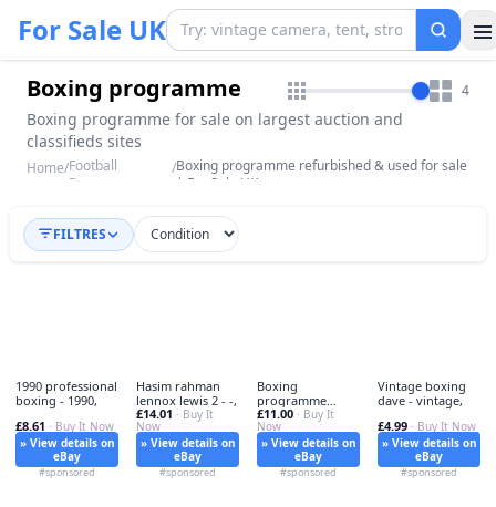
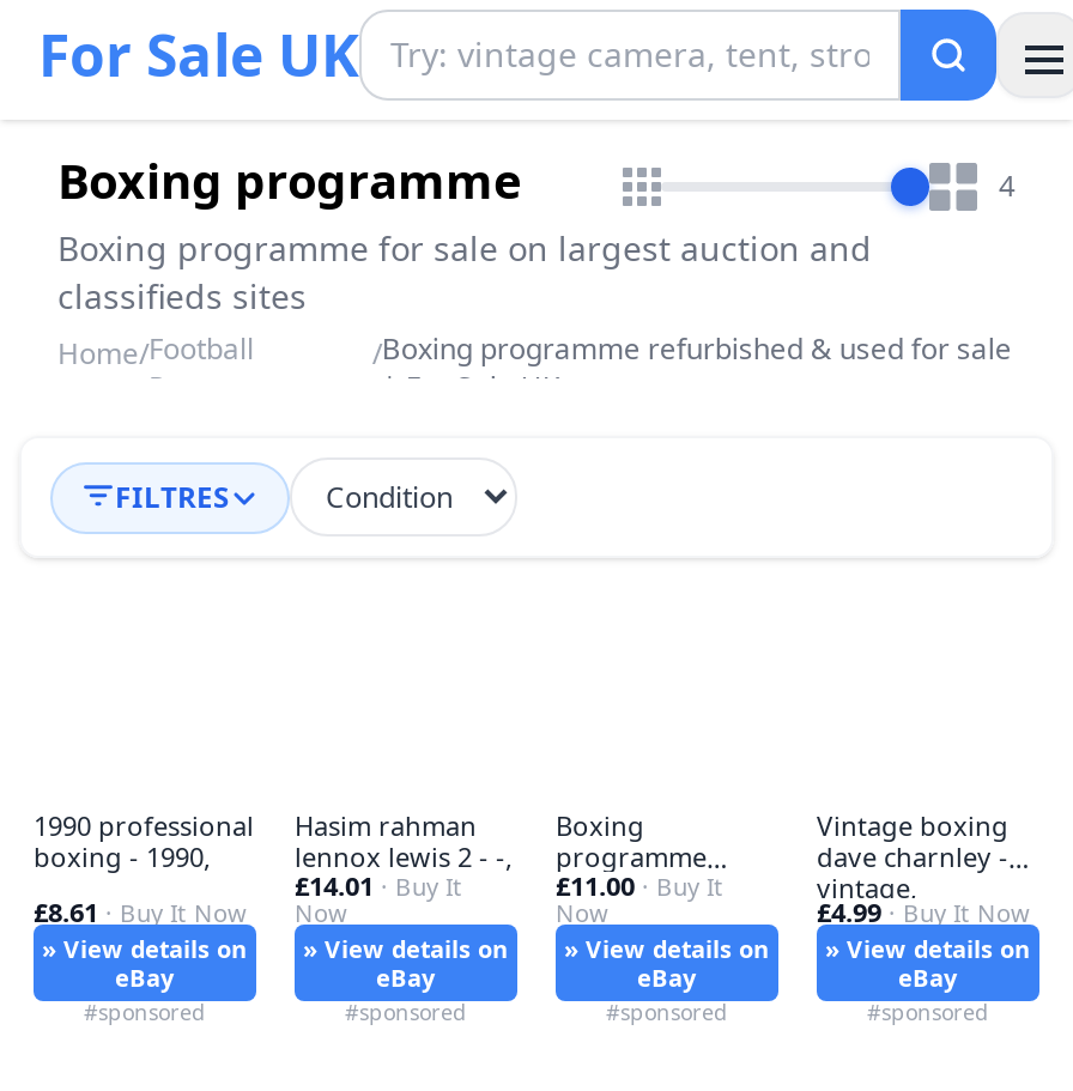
[378,392,463,409] dave - vintage, -> [817,839,1008,906] dave charnley - | vintage,

